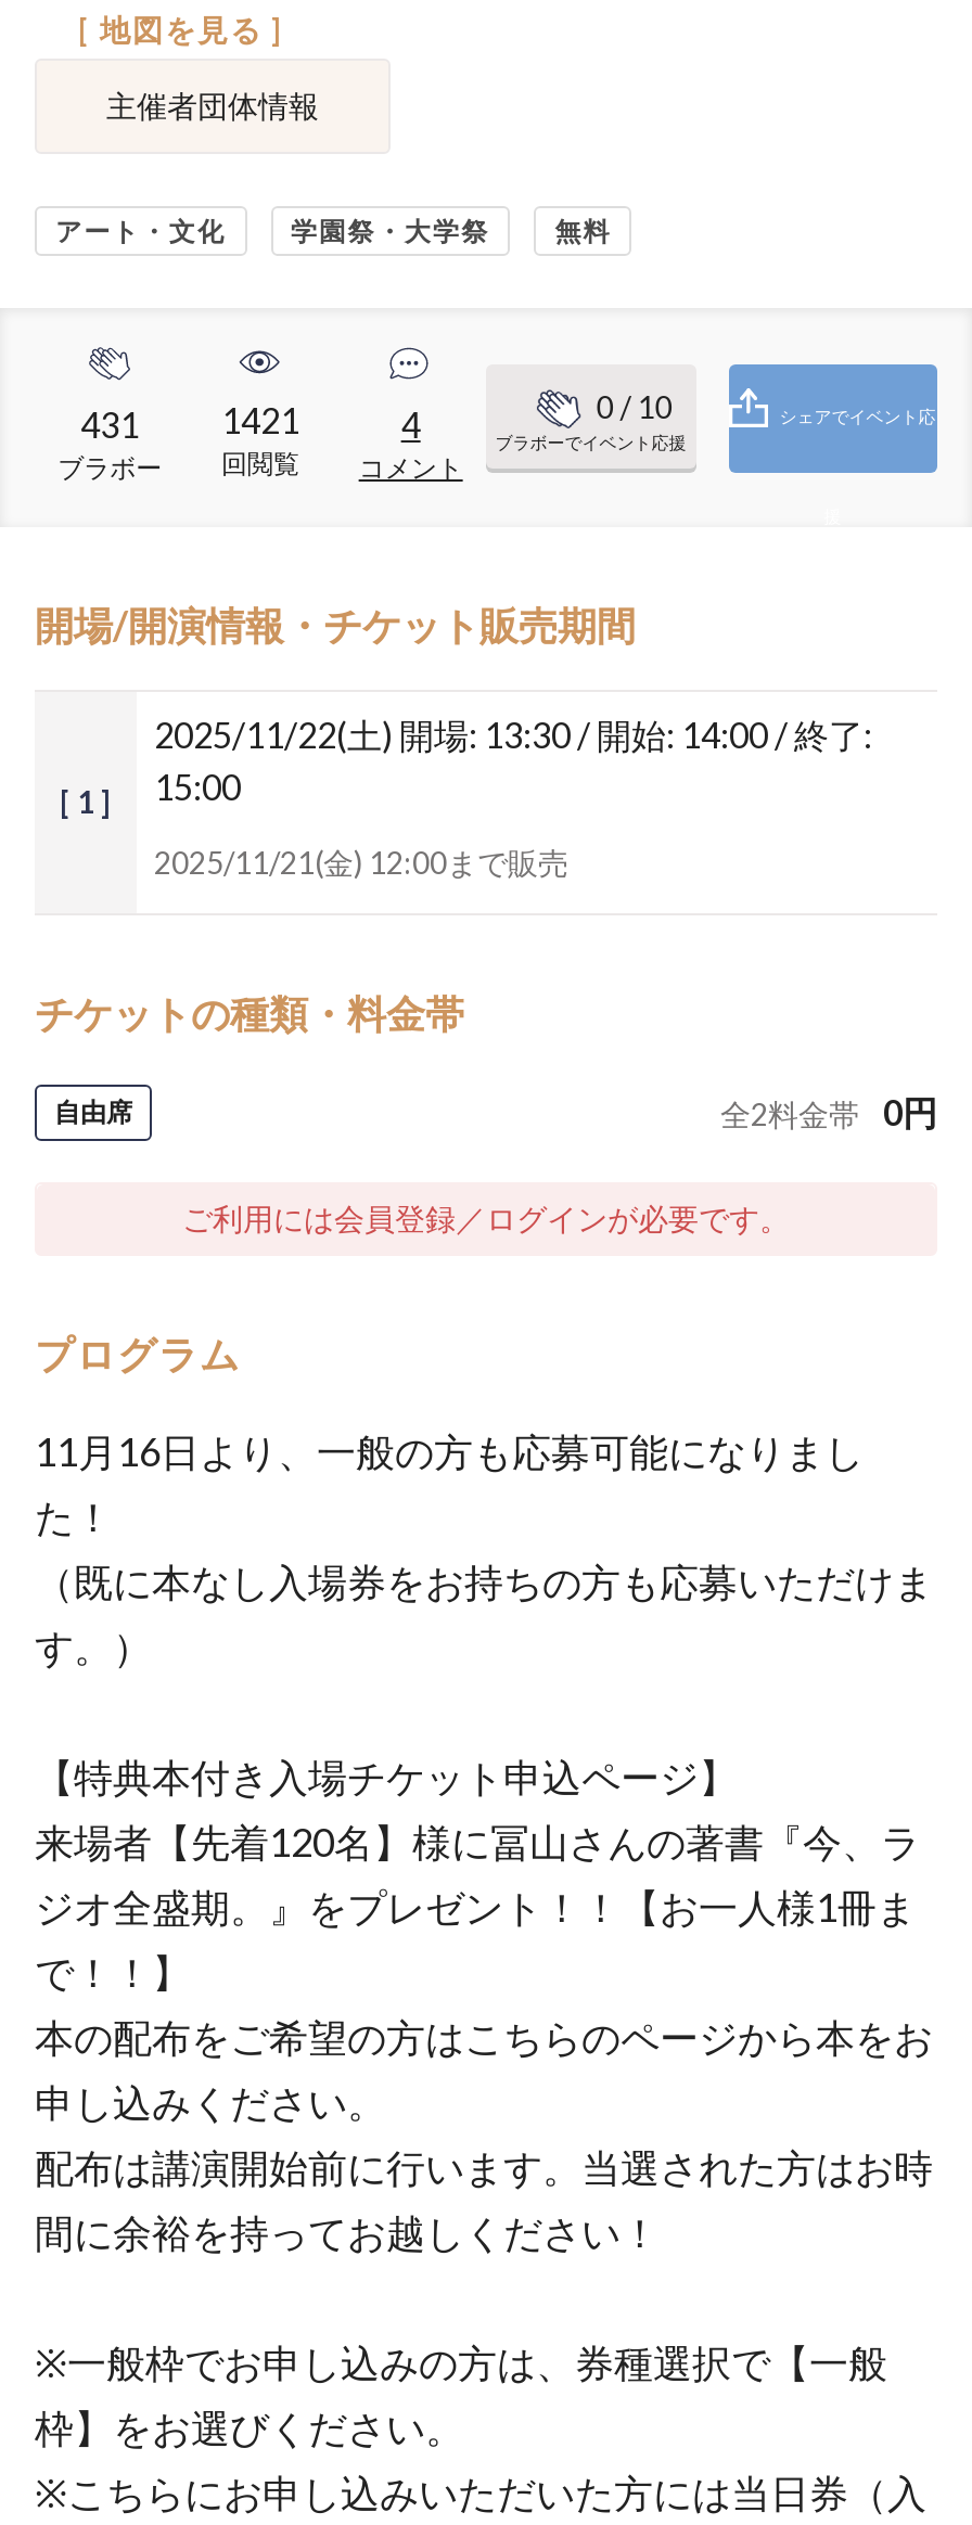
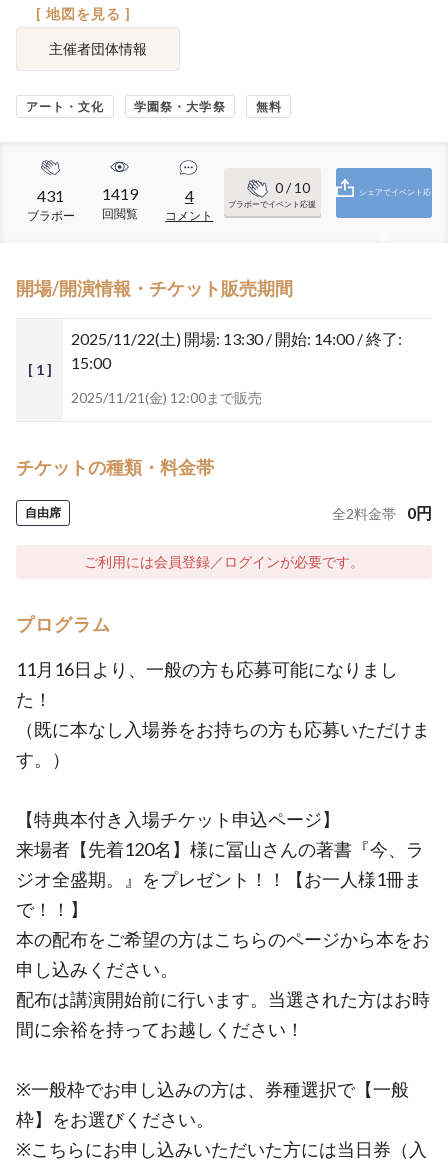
[81,399,299,444] 431 1421 -> [37,184,138,204] 431 1419

